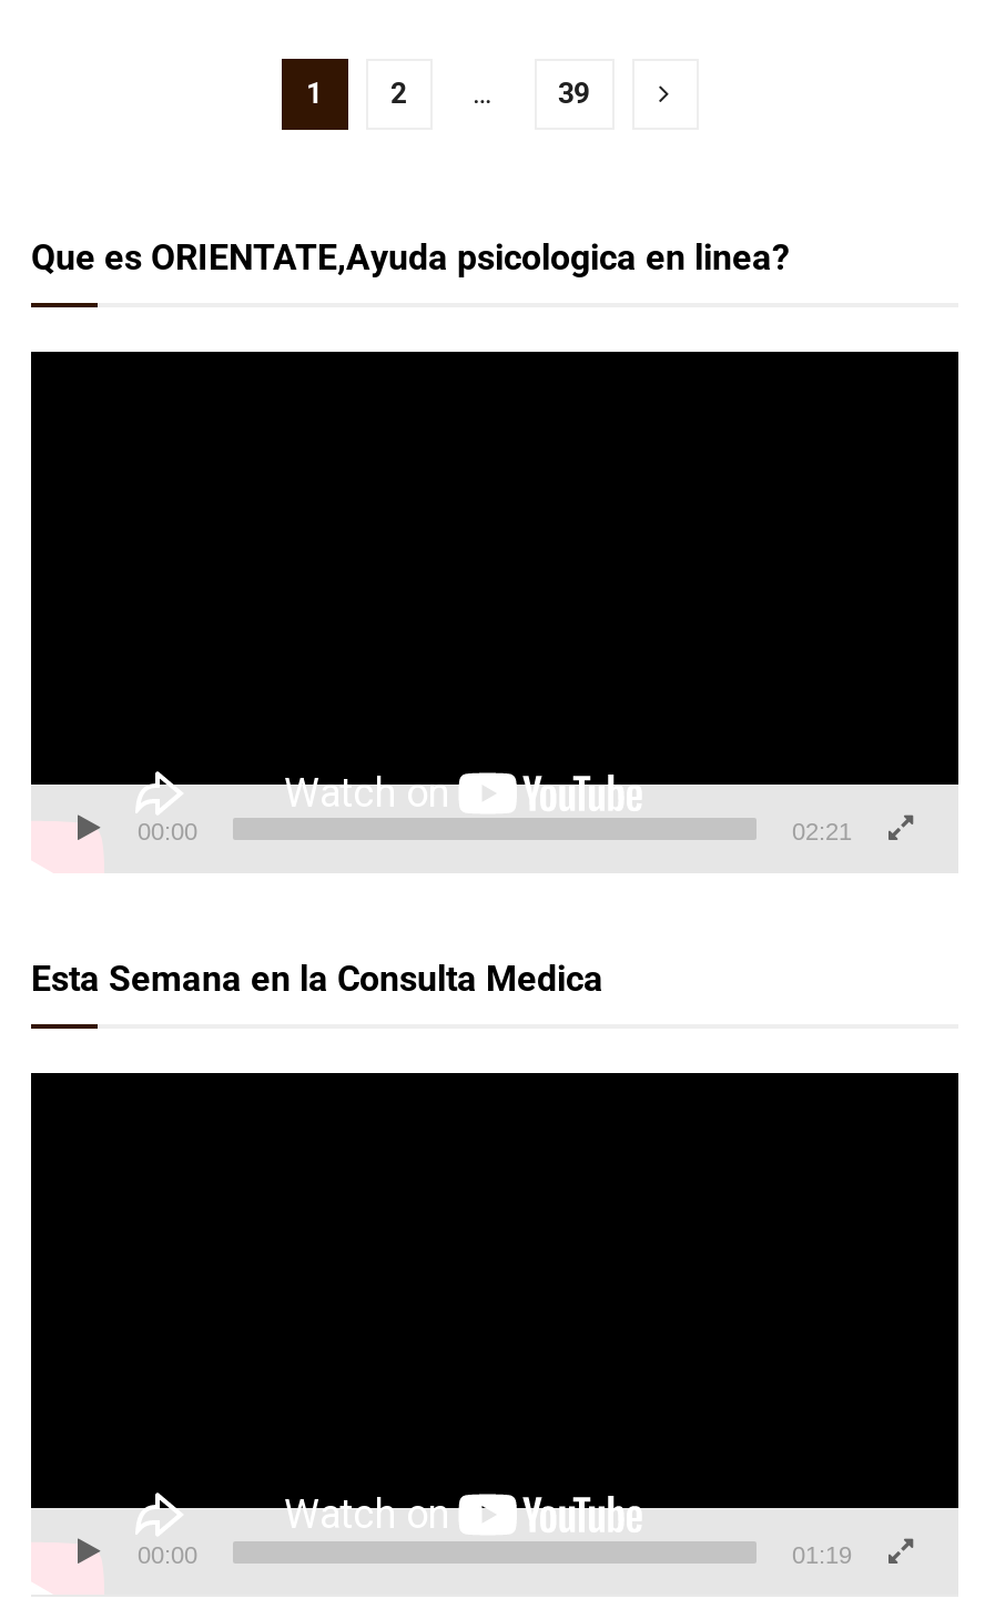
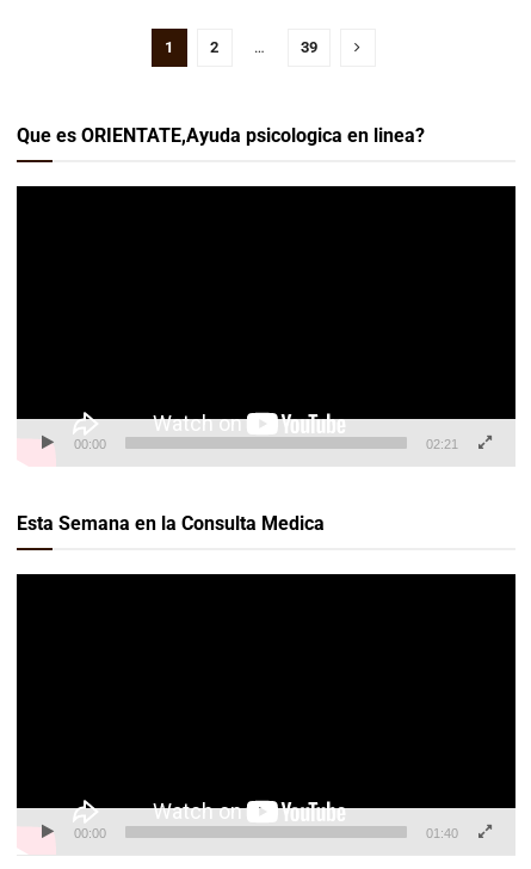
[792,1540,852,1567] 01:19 -> [426,826,458,840] 01:40

